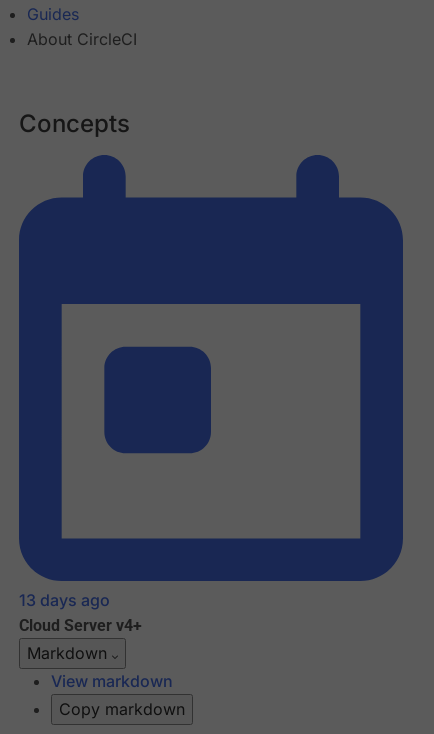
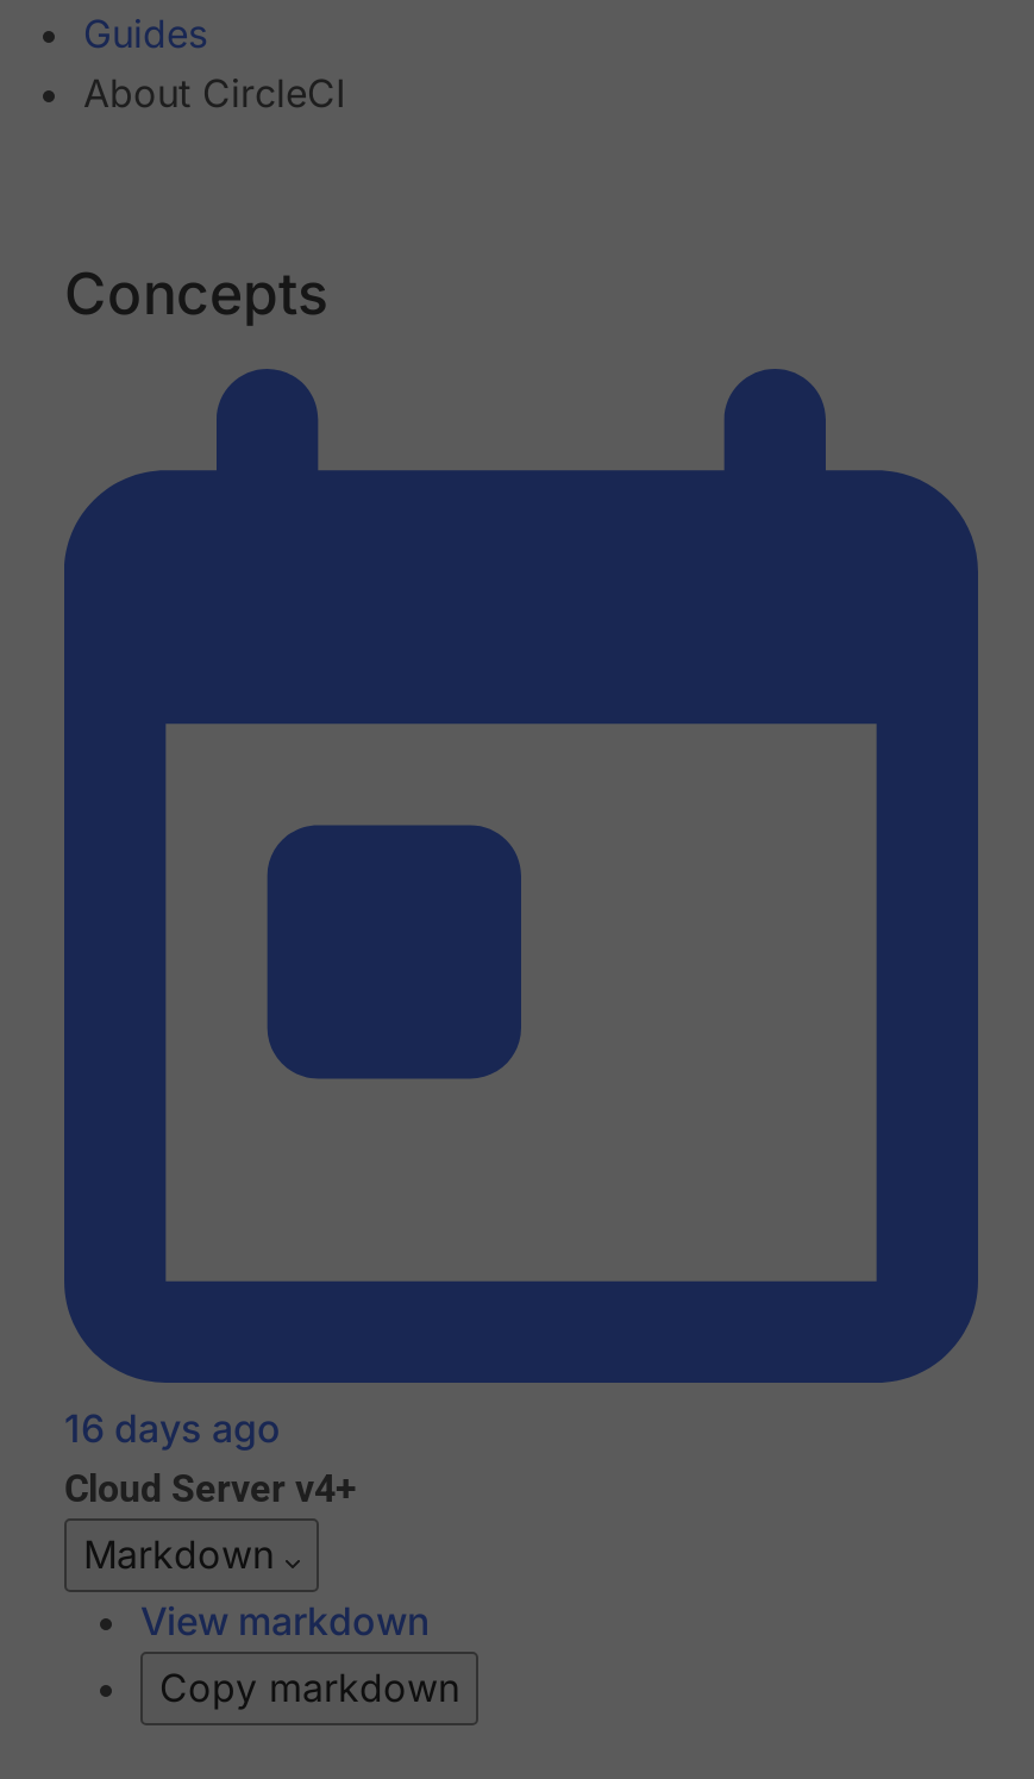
[19,590,110,610] 13 days ago -> [64,1405,281,1453] 16 days ago

